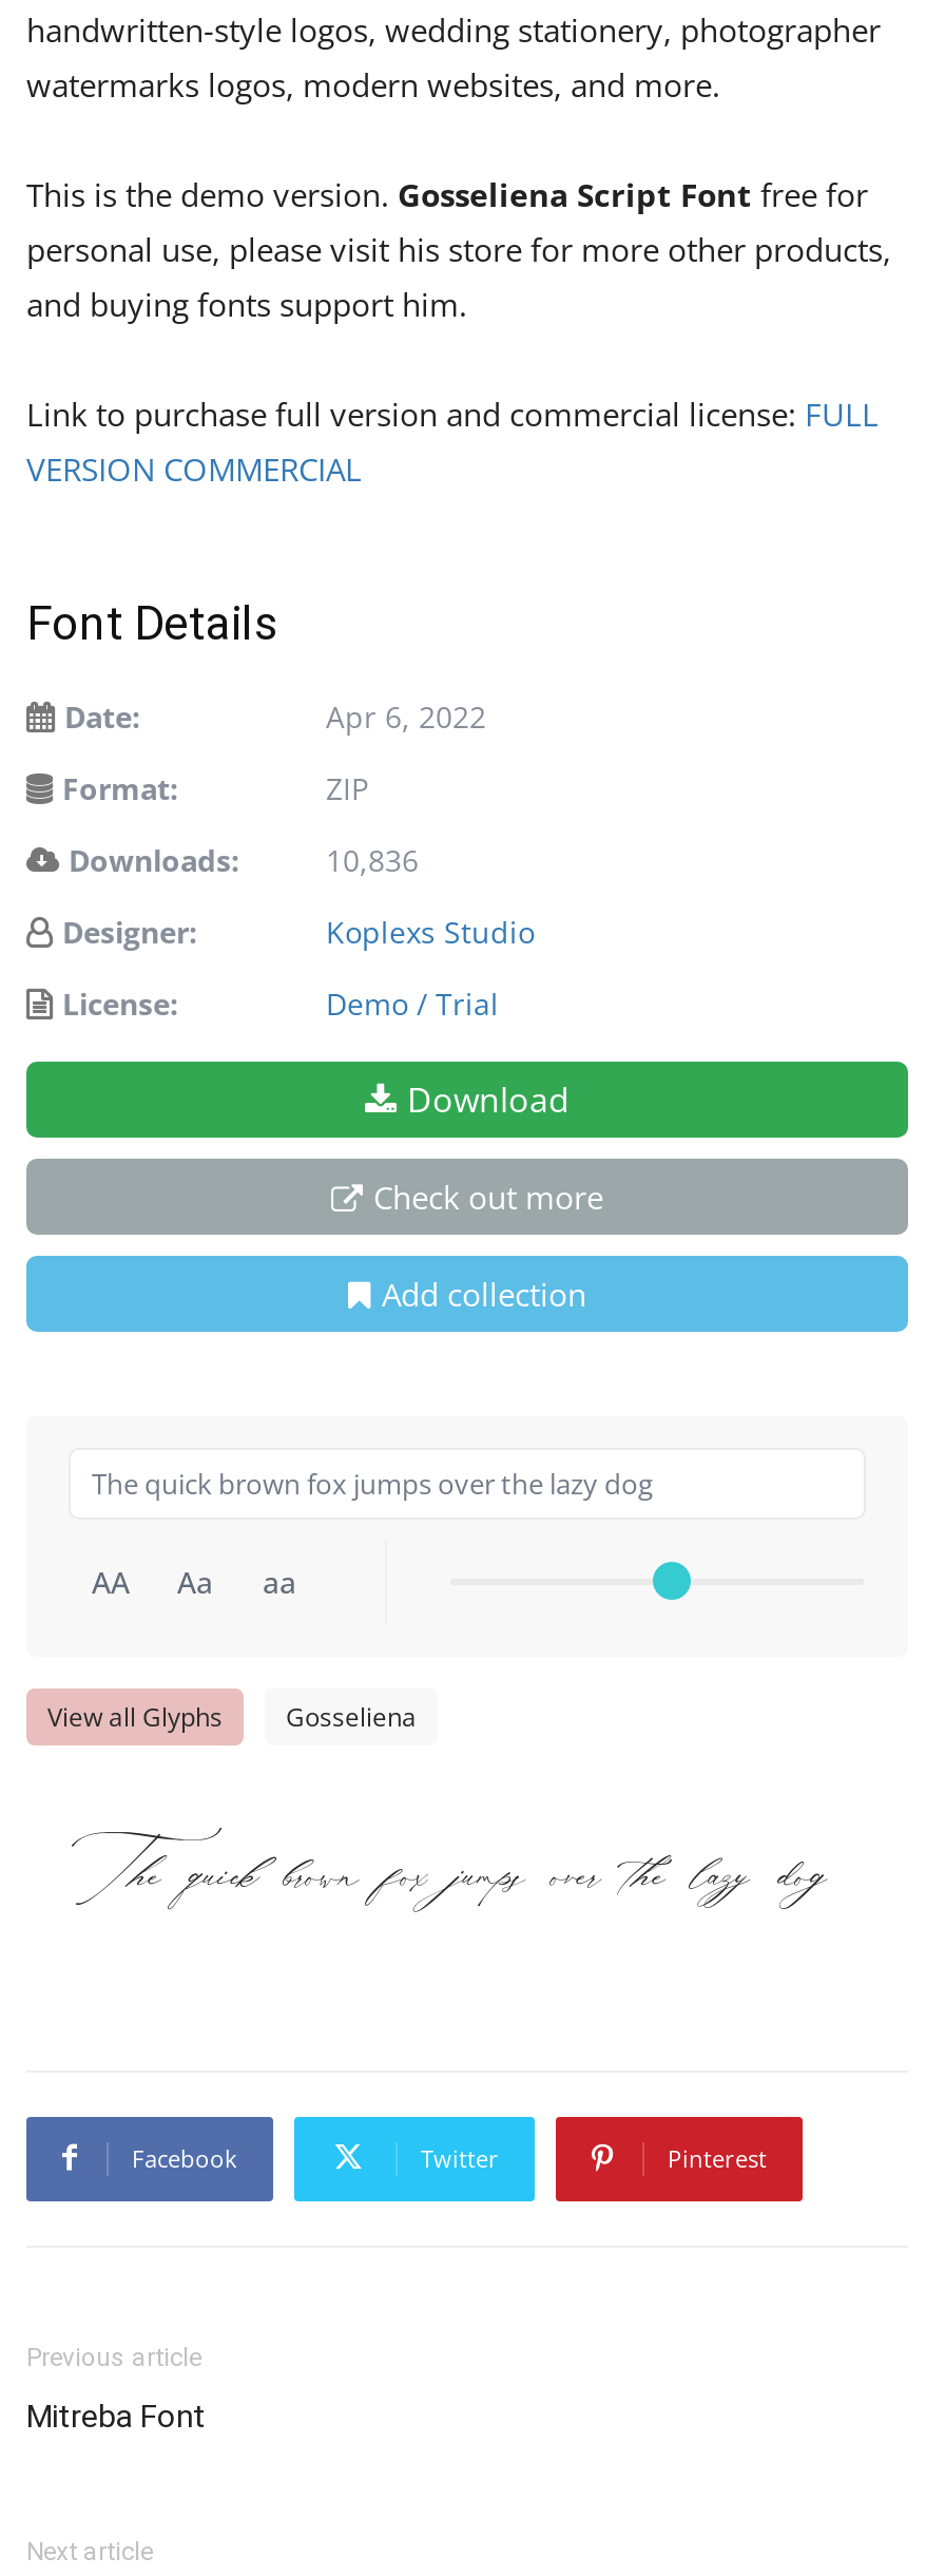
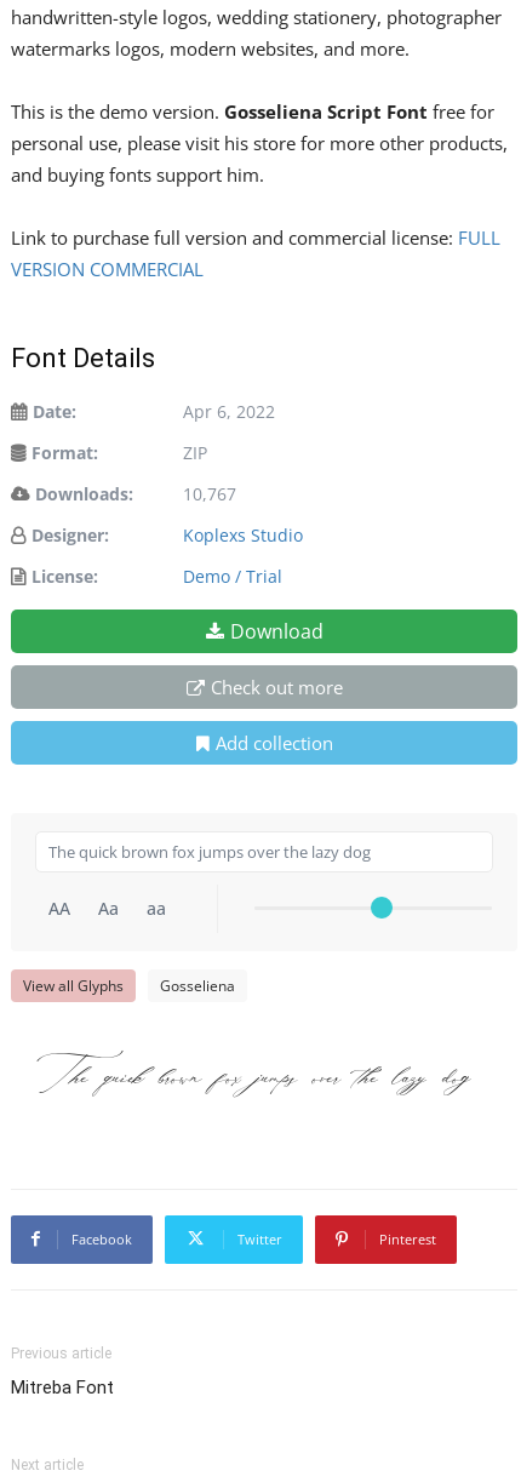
[326,839,419,879] 10,836 -> [183,482,236,505] 10,767

